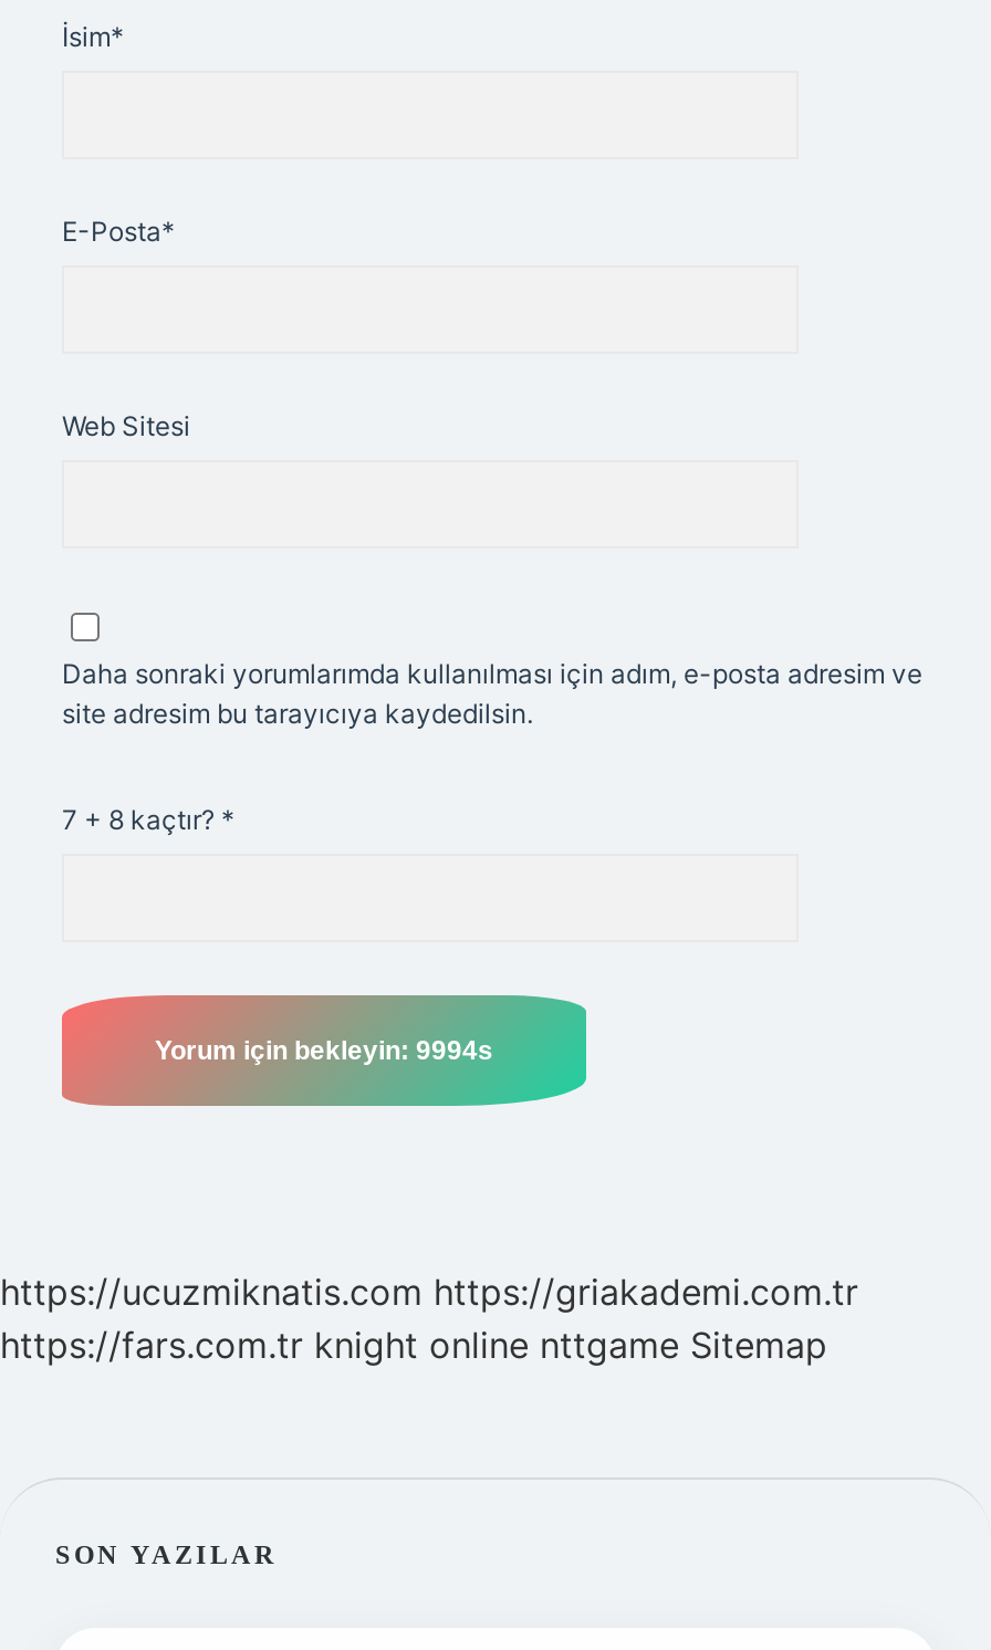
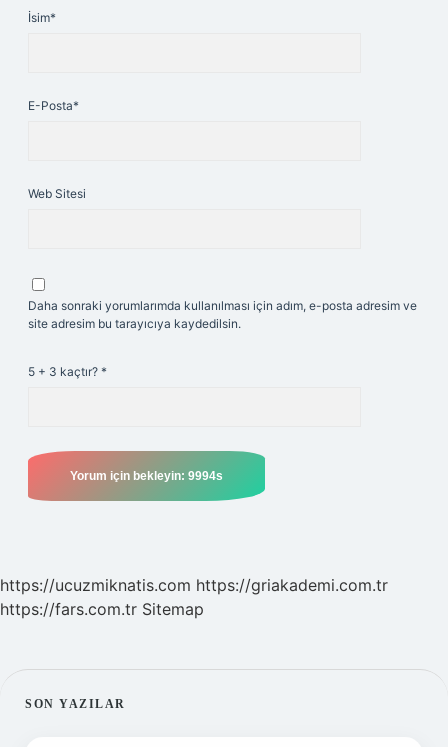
[62,803,234,836] 7 + 8 kaçtır? * -> [28,364,107,379] 5 + 3 kaçtır? *
[0,1323,827,1367] https://fars.com.tr knight online nttgame Sitemap -> [0,599,204,619] https://fars.com.tr Sitemap

